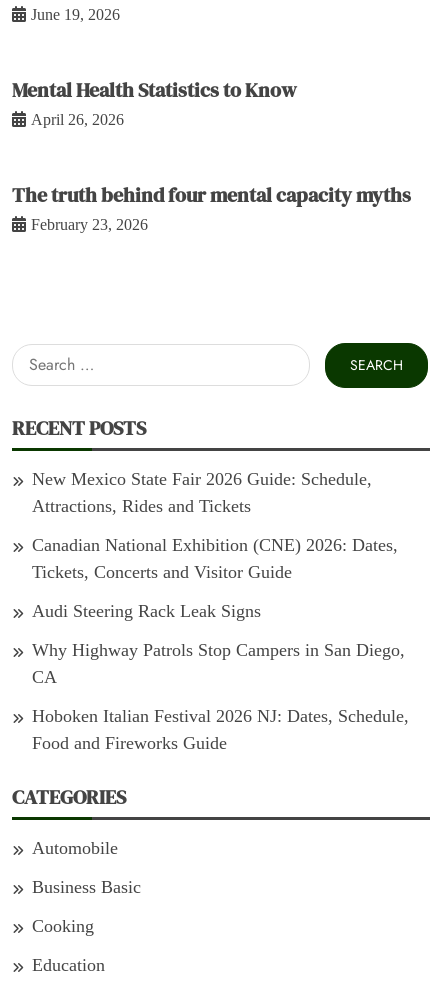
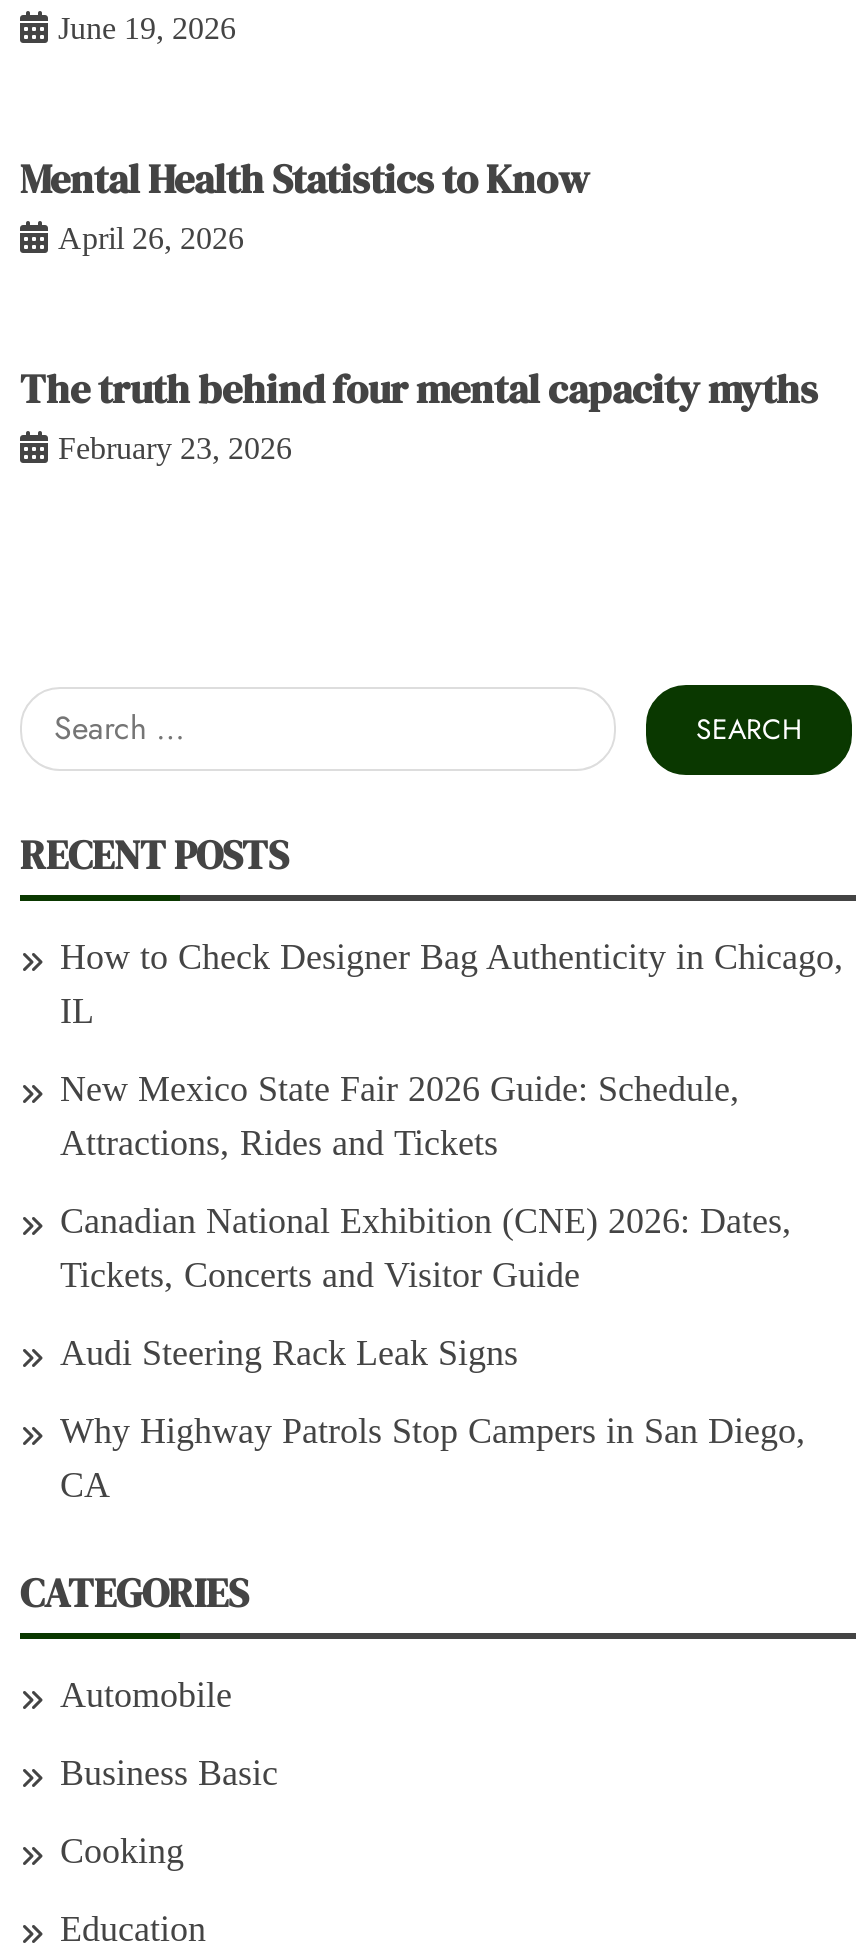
none -> [60,937,844,1031] How to Check Designer Bag Authenticity in Chicago, | IL
moved [32,469,405,687] -> [60,1069,806,1505]: New Mexico State Fair 2026 Guide: Schedule, | Attractions, Rides and Tickets | Canadian National Exhibition (CNE) 2026: Dates, | Tickets, Concerts and Visitor Guide | Audi Steering Rack Leak Signs | Why Highway Patrols Stop Campers in San Diego, | CA
[32,706,409,753] Hoboken Italian Festival 2026 NJ: Dates, Schedule, | Food and Fireworks Guide -> none

